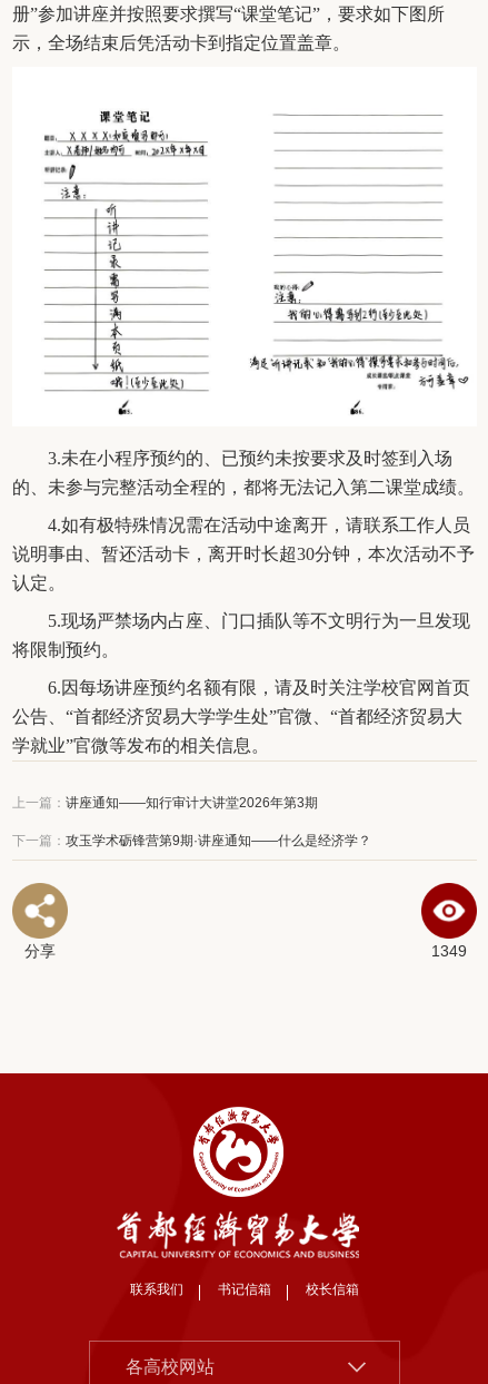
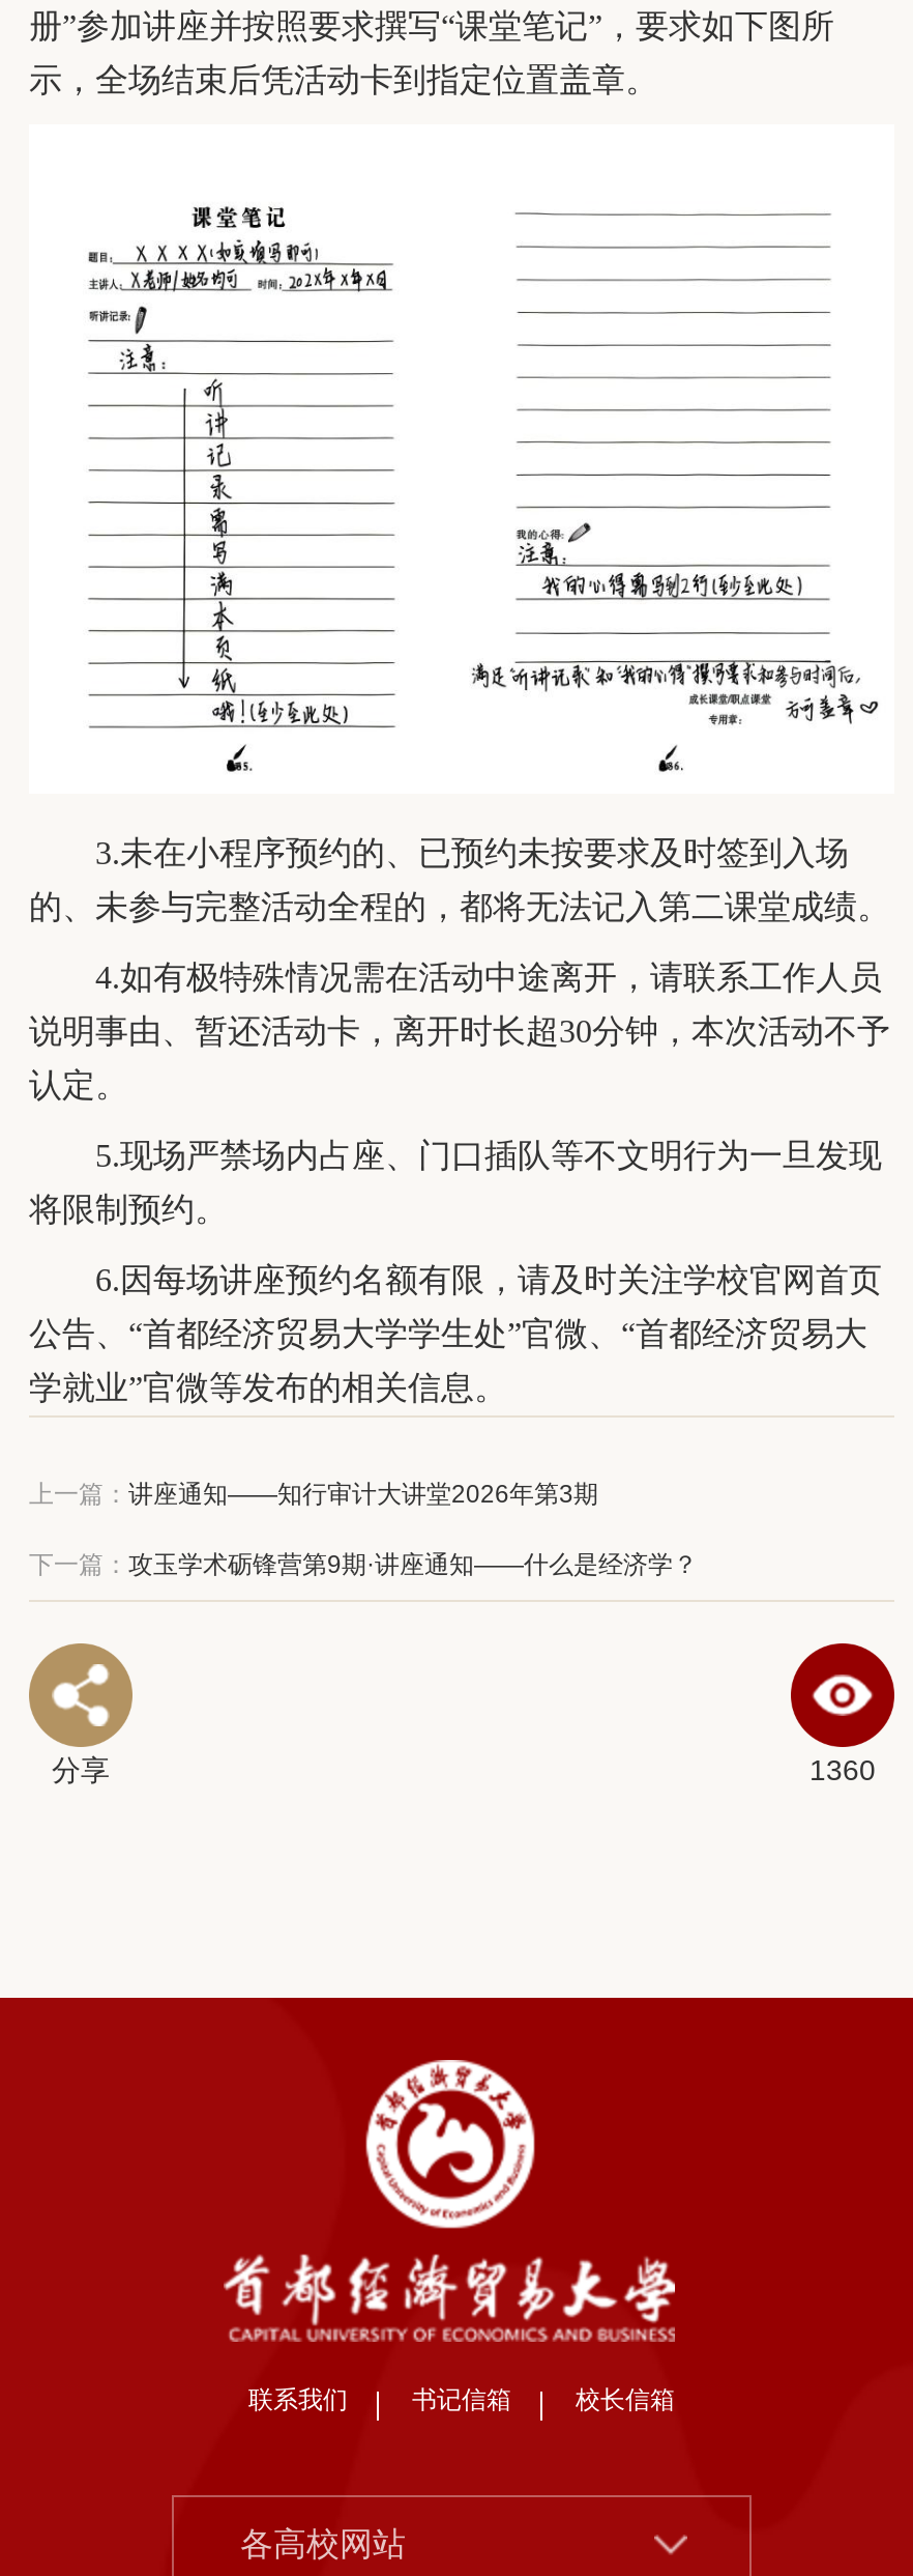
[431,942,467,960] 1349 -> [809,1753,876,1786] 1360

